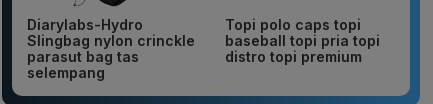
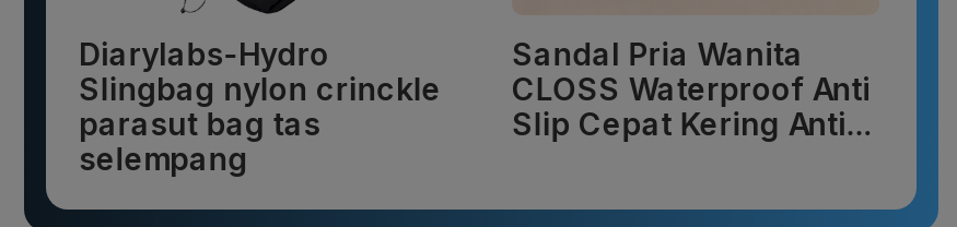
[225,16,380,65] Topi polo caps topi | baseball topi pria topi | distro topi premium -> [512,35,872,142] Sandal Pria Wanita | CLOSS Waterproof Anti | Slip Cepat Kering Anti...

